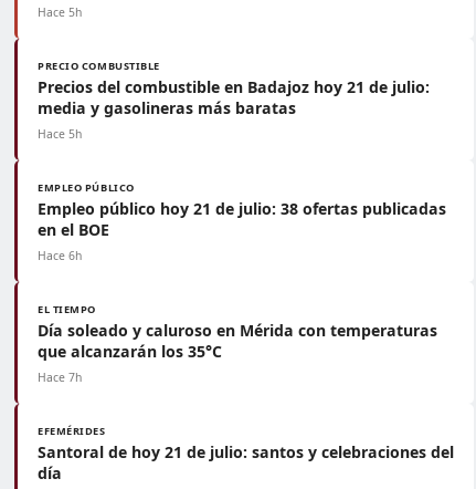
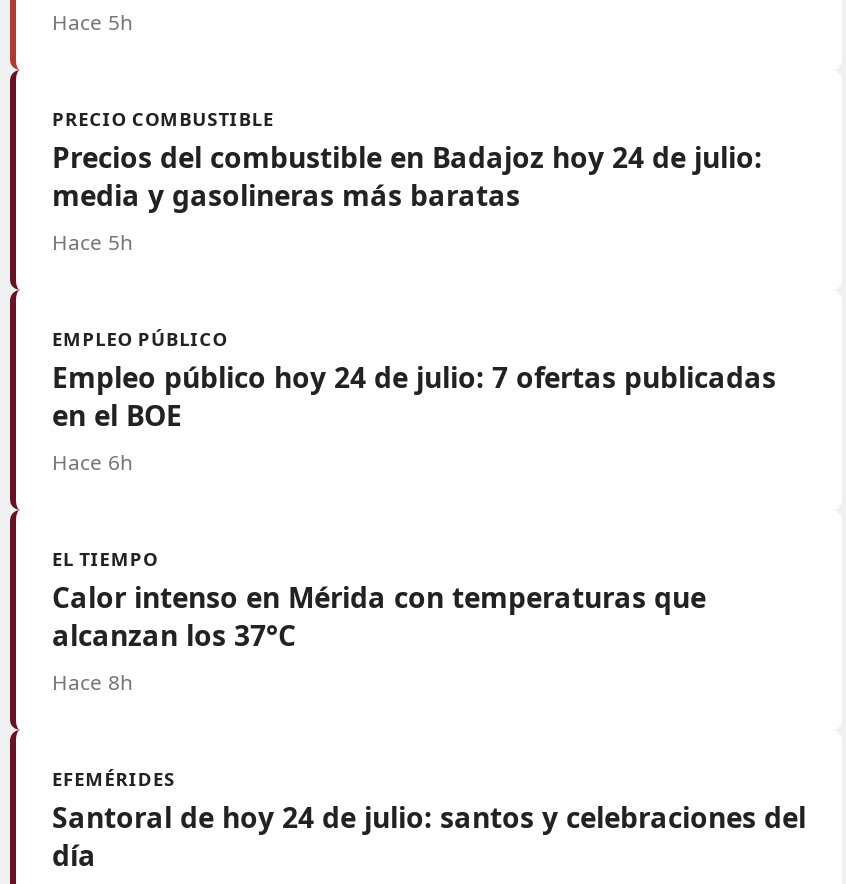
[38,76,430,97] Precios del combustible en Badajoz hoy 21 de julio: -> [52,138,762,176] Precios del combustible en Badajoz hoy 24 de julio:
[38,198,446,219] Empleo público hoy 21 de julio: 38 ofertas publicadas -> [52,358,776,396] Empleo público hoy 24 de julio: 7 ofertas publicadas
[38,320,437,385] Día soleado y caluroso en Mérida con temperaturas | que alcanzarán los 35°C | Hace 7h -> [52,578,706,696] Calor intenso en Mérida con temperaturas que | alcanzan los 37°C | Hace 8h
[38,441,454,462] Santoral de hoy 21 de julio: santos y celebraciones del -> [52,798,806,836] Santoral de hoy 24 de julio: santos y celebraciones del

